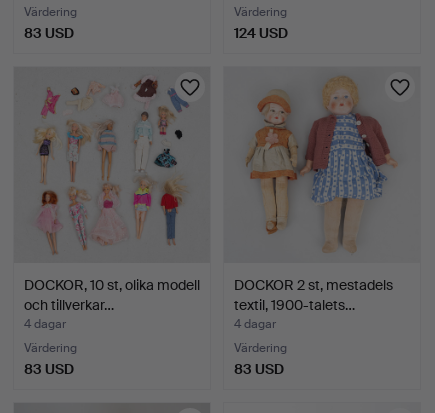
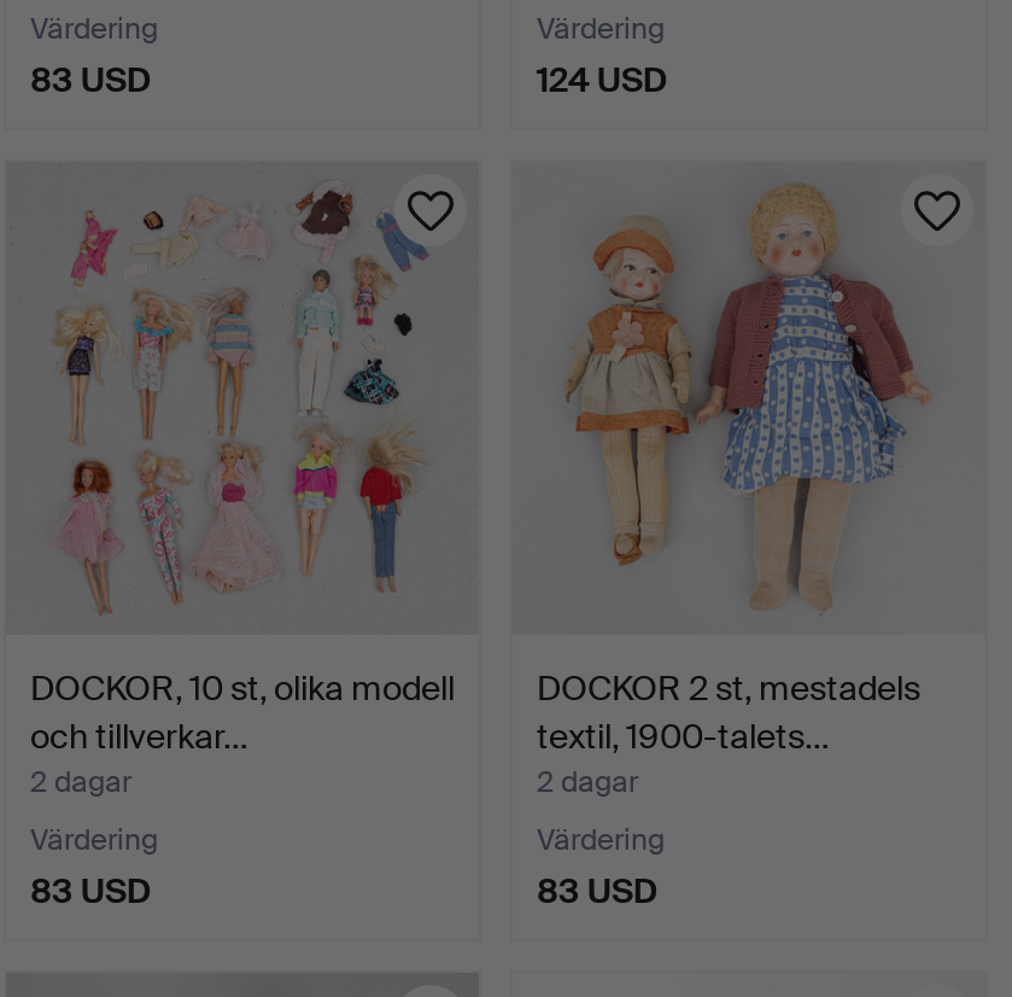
[24,316,66,332] 4 dagar -> [30,763,131,801] 2 dagar
[234,316,276,332] 4 dagar -> [537,763,638,801] 2 dagar

